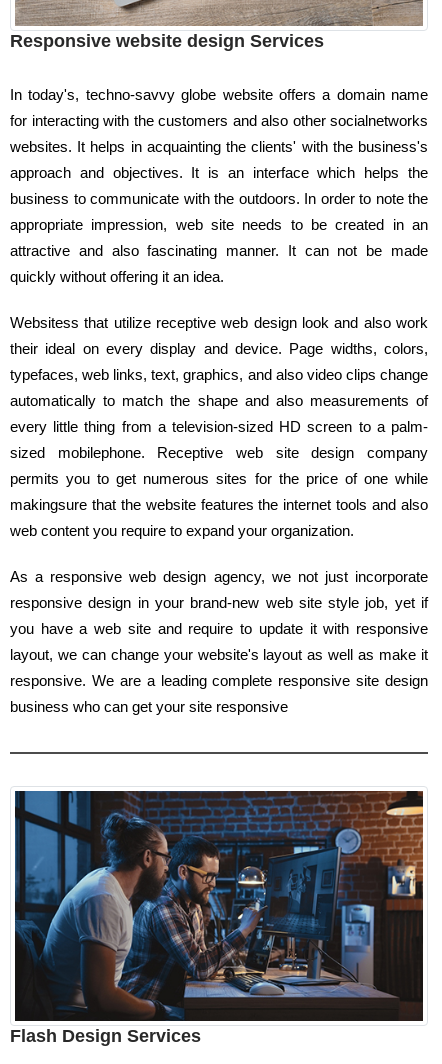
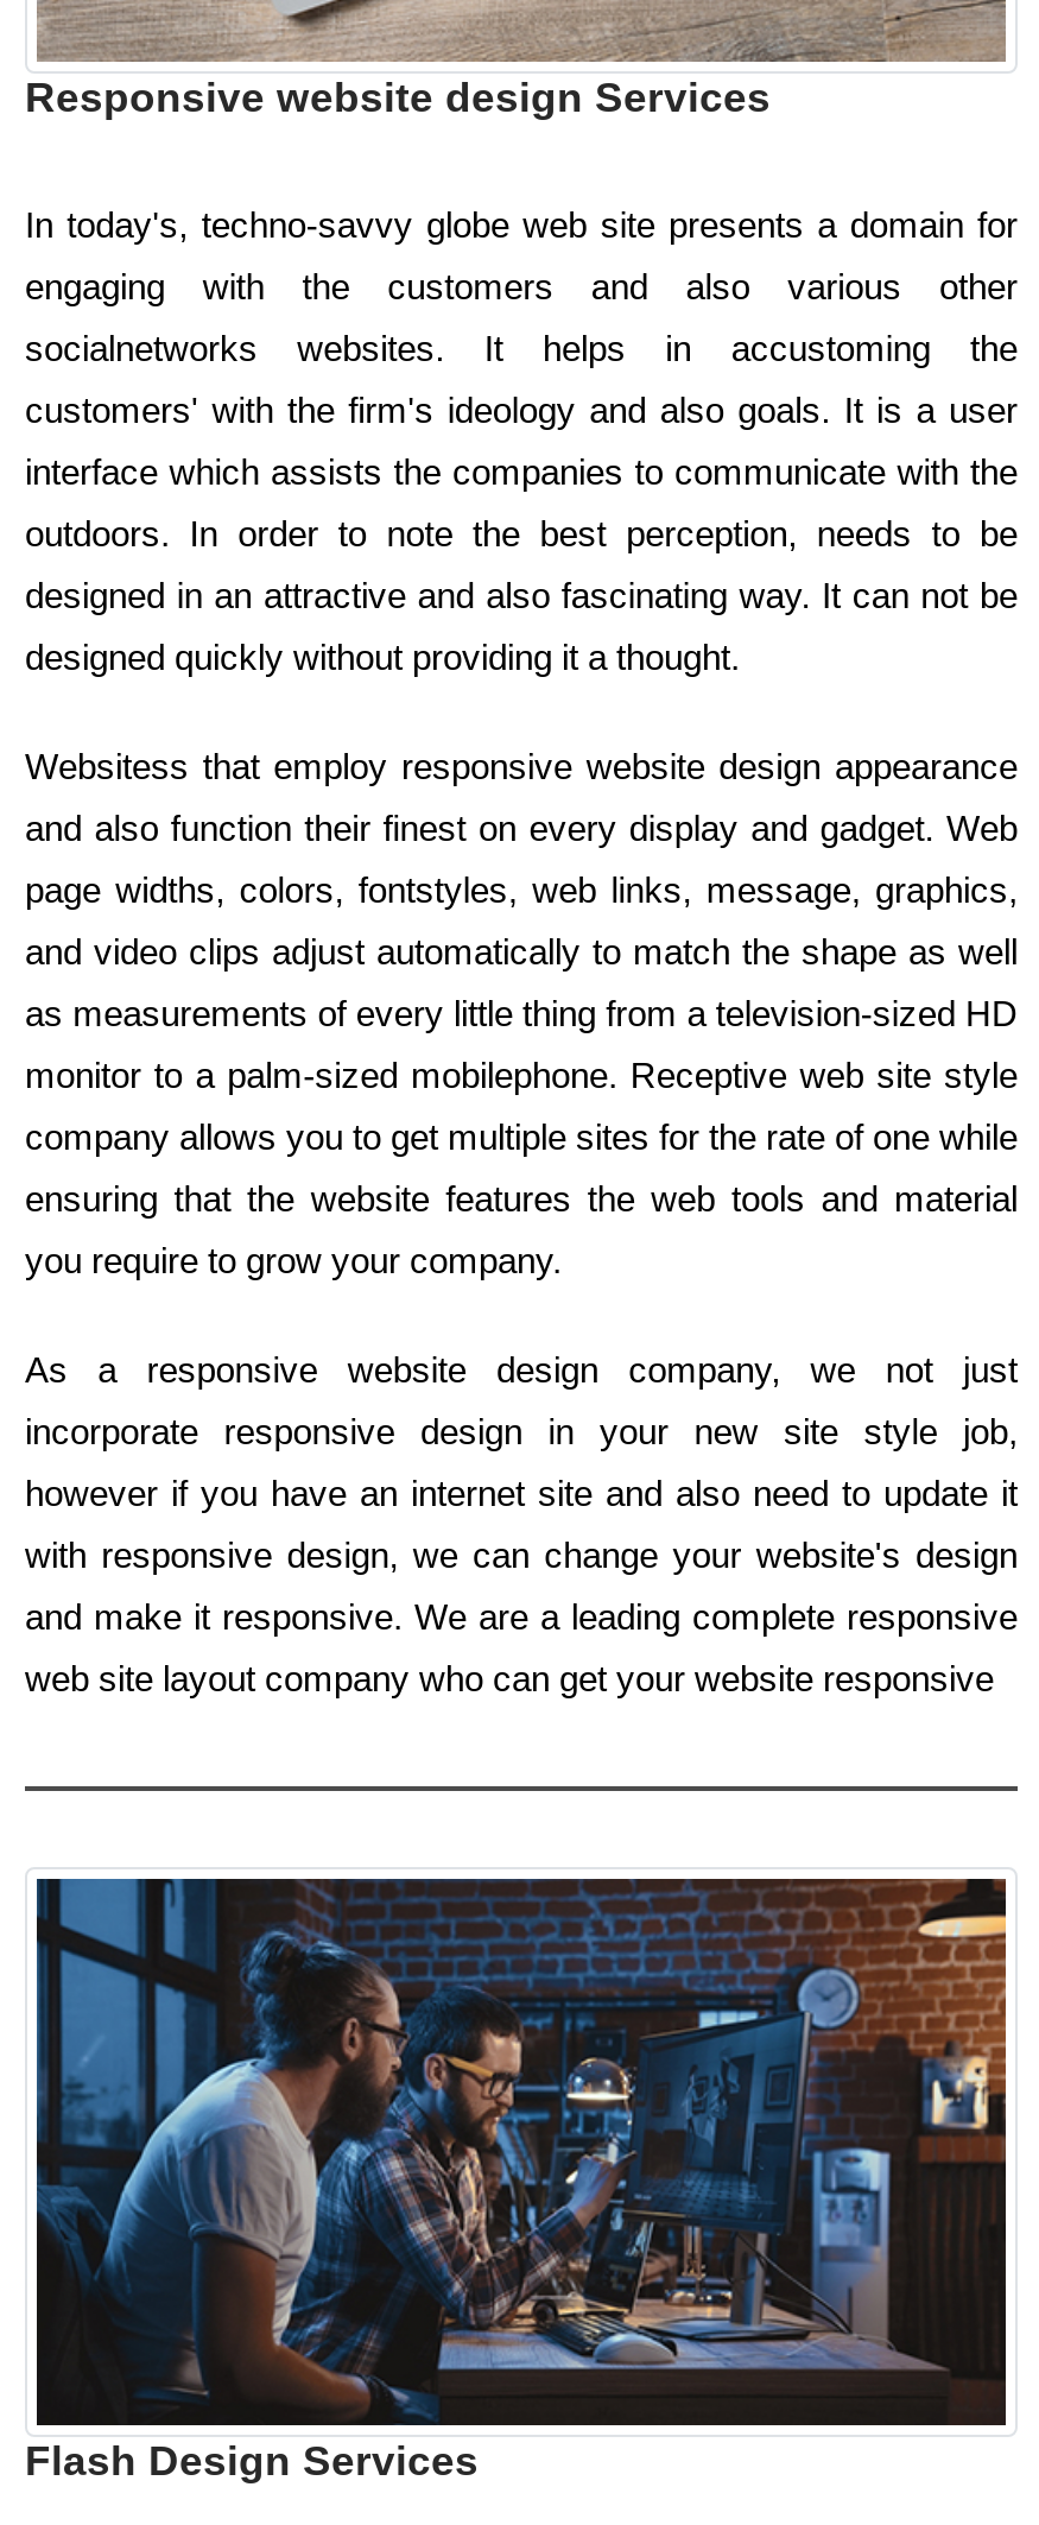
[10,86,428,103] In today's, techno-savvy globe website offers a domain name -> [25,204,1018,244] In today's, techno-savvy globe web site presents a domain for
[10,112,428,129] for interacting with the customers and also other socialnetworks -> [25,266,1018,306] engaging with the customers and also various other
[10,138,428,155] websites. It helps in acquainting the clients' with the business's -> [25,327,1018,368] socialnetworks websites. It helps in accustoming the
[10,164,428,181] approach and objectives. It is an interface which helps the -> [25,389,1018,429] customers' with the firm's ideology and also goals. It is a user
[10,190,428,207] business to communicate with the outdoors. In order to note the -> [25,451,1018,491] interface which assists the companies to communicate with the
[10,216,428,233] appropriate impression, web site needs to be created in an -> [25,513,1018,553] outdoors. In order to note the best perception, needs to be
[10,242,428,259] attractive and also fascinating manner. It can not be made -> [25,574,1018,615] designed in an attractive and also fascinating way. It can not be
[10,268,224,285] quickly without offering it an idea. -> [25,636,740,677] designed quickly without providing it a thought.
[10,314,428,331] Websitess that utilize receptive web design look and also work -> [25,745,1018,786] Websitess that employ responsive website design appearance
[10,340,428,357] their ideal on every display and device. Page widths, colors, -> [25,807,1018,848] and also function their finest on every display and gadget. Web
[10,366,428,383] typefaces, web links, text, graphics, and also video clips change -> [25,869,1018,909] page widths, colors, fontstyles, web links, message, graphics,
[10,392,428,409] automatically to match the shape and also measurements of -> [25,931,1018,971] and video clips adjust automatically to match the shape as well
[10,418,428,435] every little thing from a television-sized HD screen to a palm- -> [25,992,1018,1033] as measurements of every little thing from a television-sized HD
[10,444,428,461] sized mobilephone. Receptive web site design company -> [25,1054,1018,1095] monitor to a palm-sized mobilephone. Receptive web site style
[10,470,428,487] permits you to get numerous sites for the price of one while -> [25,1116,1018,1156] company allows you to get multiple sites for the rate of one while
[10,496,428,513] makingsure that the website features the internet tools and also -> [25,1178,1018,1218] ensuring that the website features the web tools and material
[10,522,354,539] web content you require to expand your organization. -> [25,1239,562,1280] you require to grow your company.
[10,568,428,585] As a responsive web design agency, we not just incorporate -> [25,1349,1018,1389] As a responsive website design company, we not just
[10,594,428,611] responsive design in your brand-new web site style job, yet if -> [25,1410,1018,1451] incorporate responsive design in your new site style job,
[10,620,428,637] you have a web site and require to update it with responsive -> [25,1472,1018,1513] however if you have an internet site and also need to update it
[10,646,428,663] layout, we can change your website's layout as well as make it -> [25,1534,1018,1574] with responsive design, we can change your website's design
[10,672,428,689] responsive. We are a leading complete responsive site design -> [25,1596,1018,1636] and make it responsive. We are a leading complete responsive
[10,698,288,715] business who can get your site responsive -> [25,1658,994,1698] web site layout company who can get your website responsive

